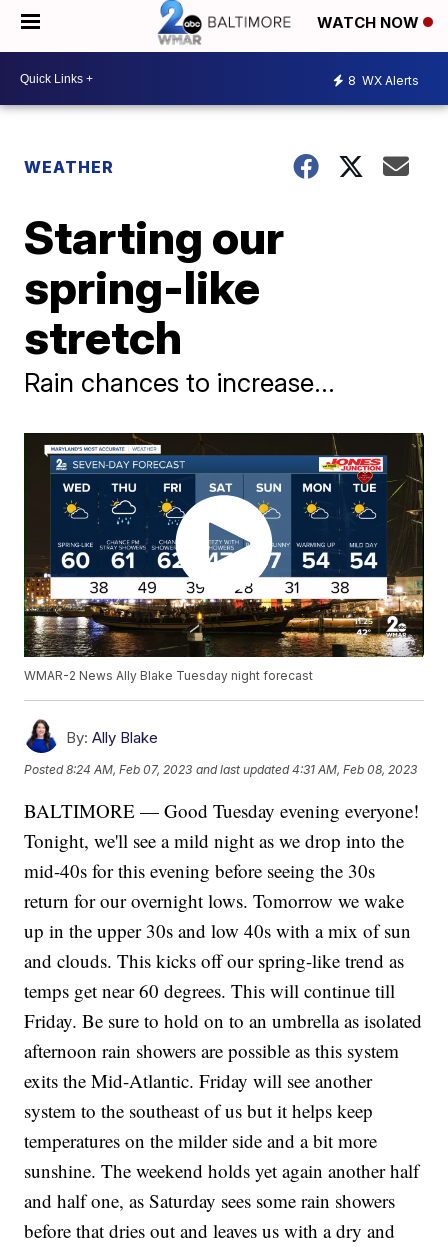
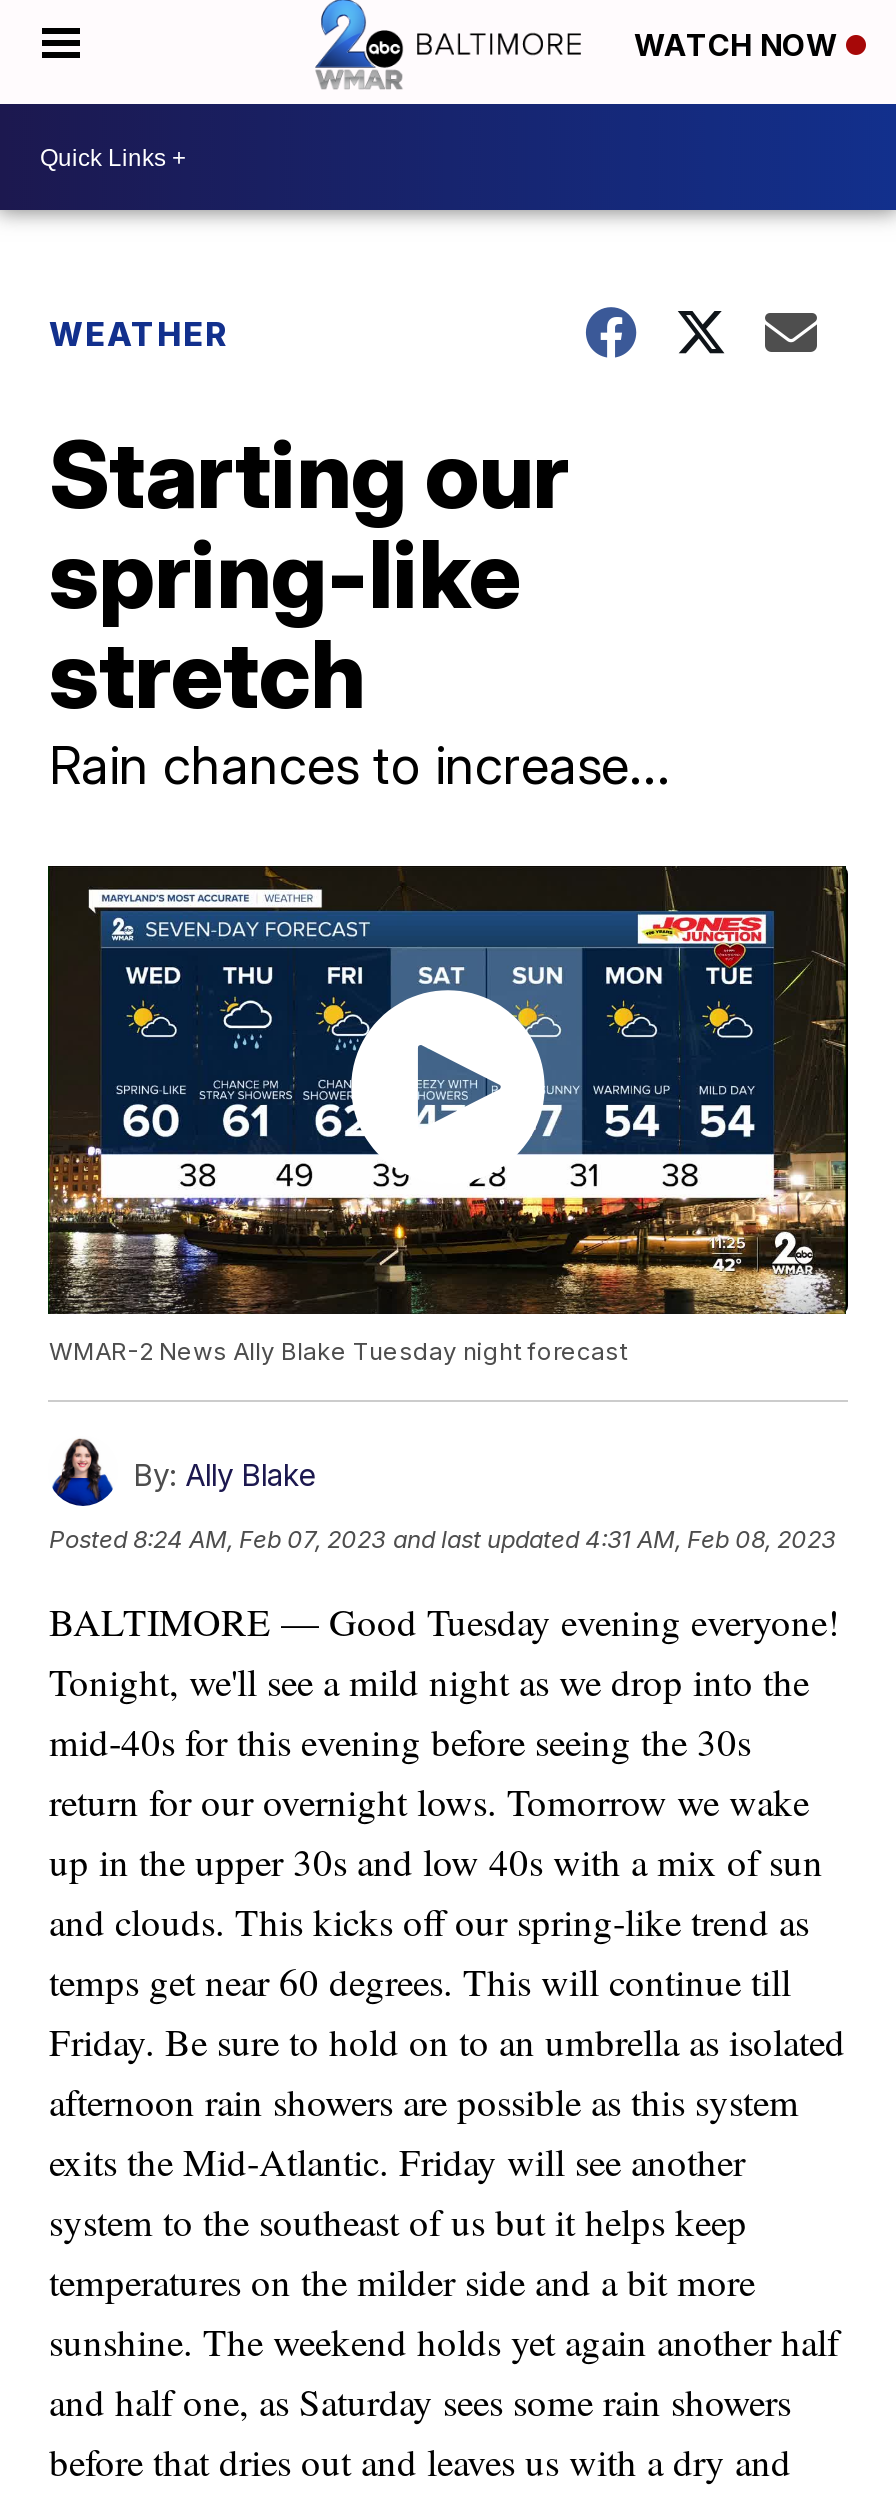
[348,72,419,87] 8 WX Alerts -> none

